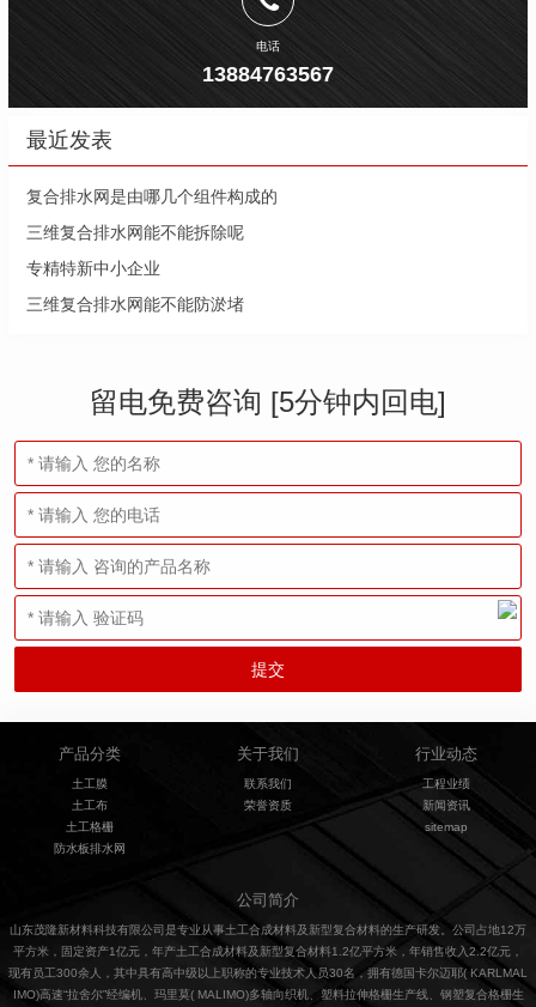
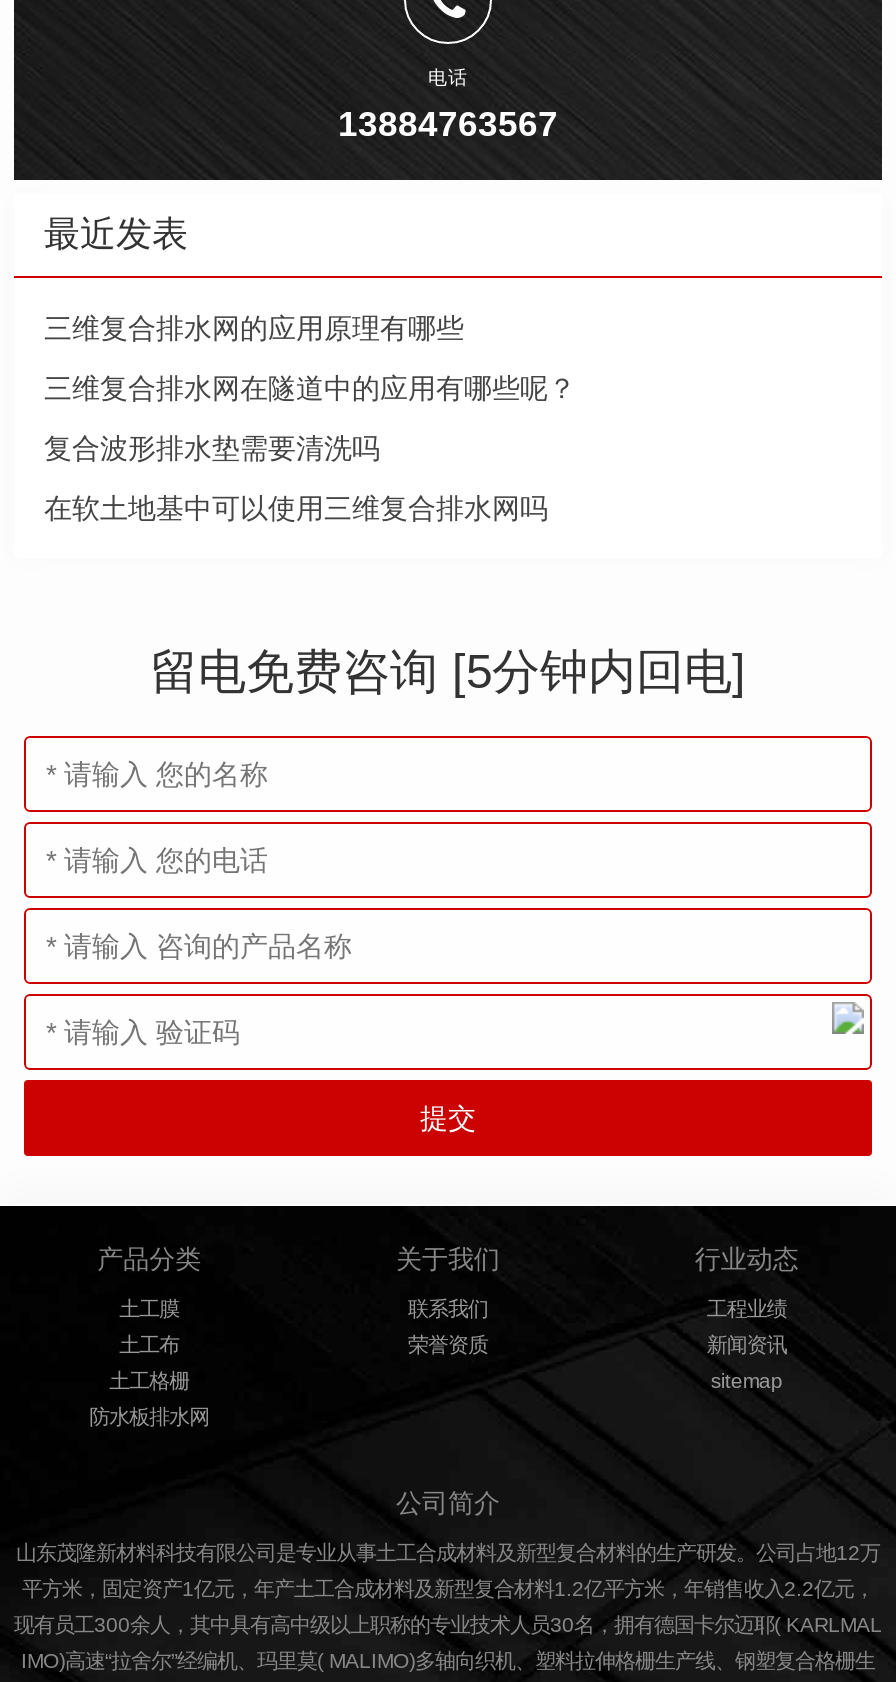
[26,187,278,206] 复合排水网是由哪几个组件构成的 -> [44,313,464,345] 三维复合排水网的应用原理有哪些
[26,223,244,242] 三维复合排水网能不能拆除呢 -> [44,373,576,405] 三维复合排水网在隧道中的应用有哪些呢？
[26,259,160,278] 专精特新中小企业 -> [44,433,380,465] 复合波形排水垫需要清洗吗
[26,295,244,314] 三维复合排水网能不能防淤堵 -> [44,493,548,525] 在软土地基中可以使用三维复合排水网吗

